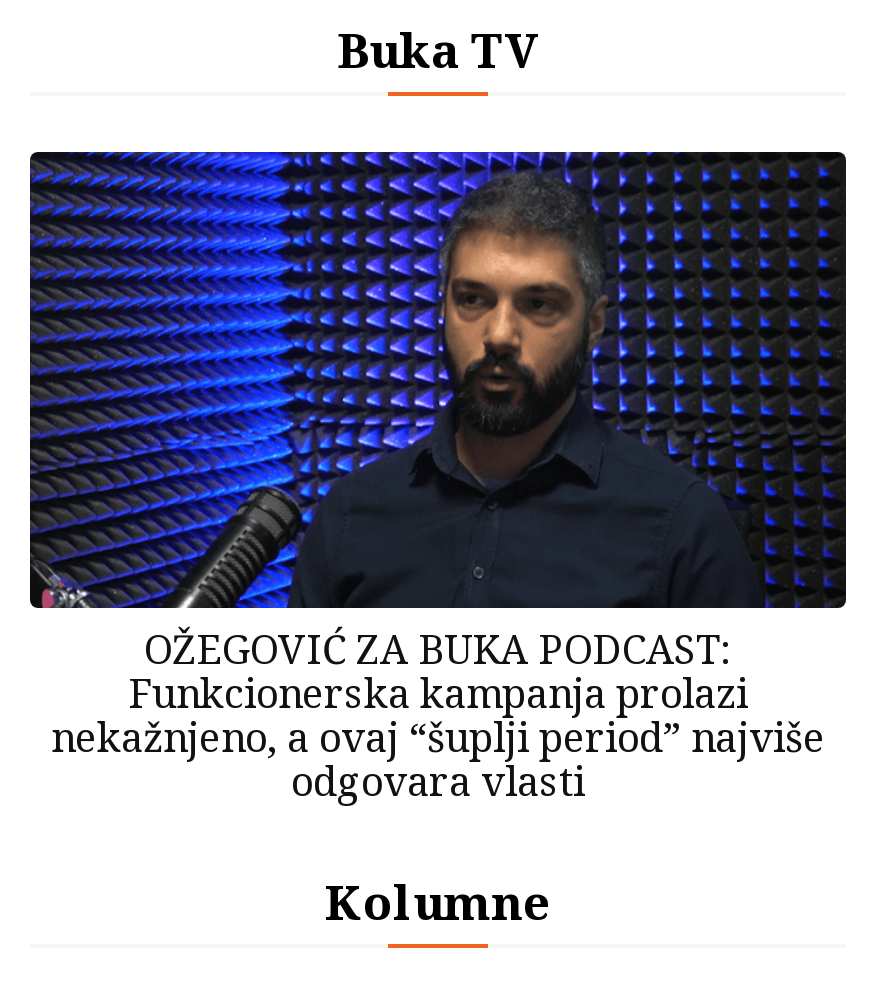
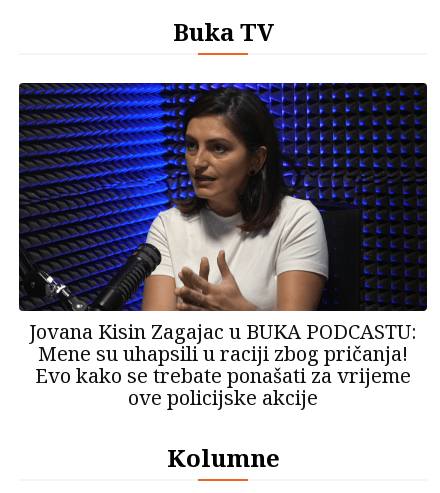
[30,150,838,808] [image] | OŽEGOVIĆ ZA BUKA PODCAST: | Funkcionerska kampanja prolazi | nekažnjeno, a ovaj “šuplji period” najviše | odgovara vlasti -> [19,82,424,411] [image] | Jovana Kisin Zagajac u BUKA PODCASTU: | Mene su uhapsili u raciji zbog pričanja! | Evo kako se trebate ponašati za vrijeme | ove policijske akcije

